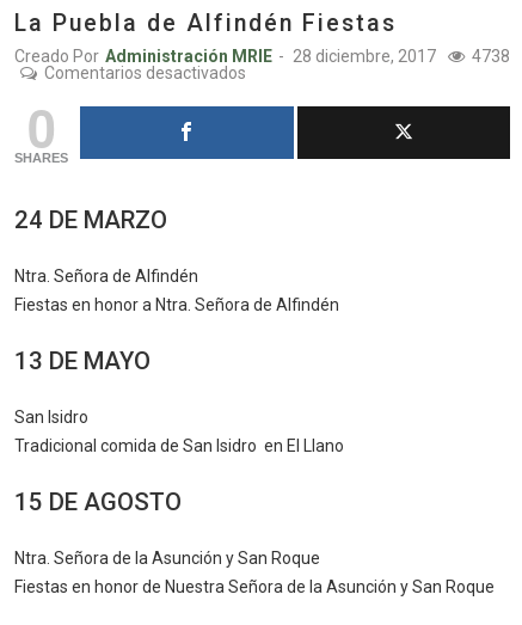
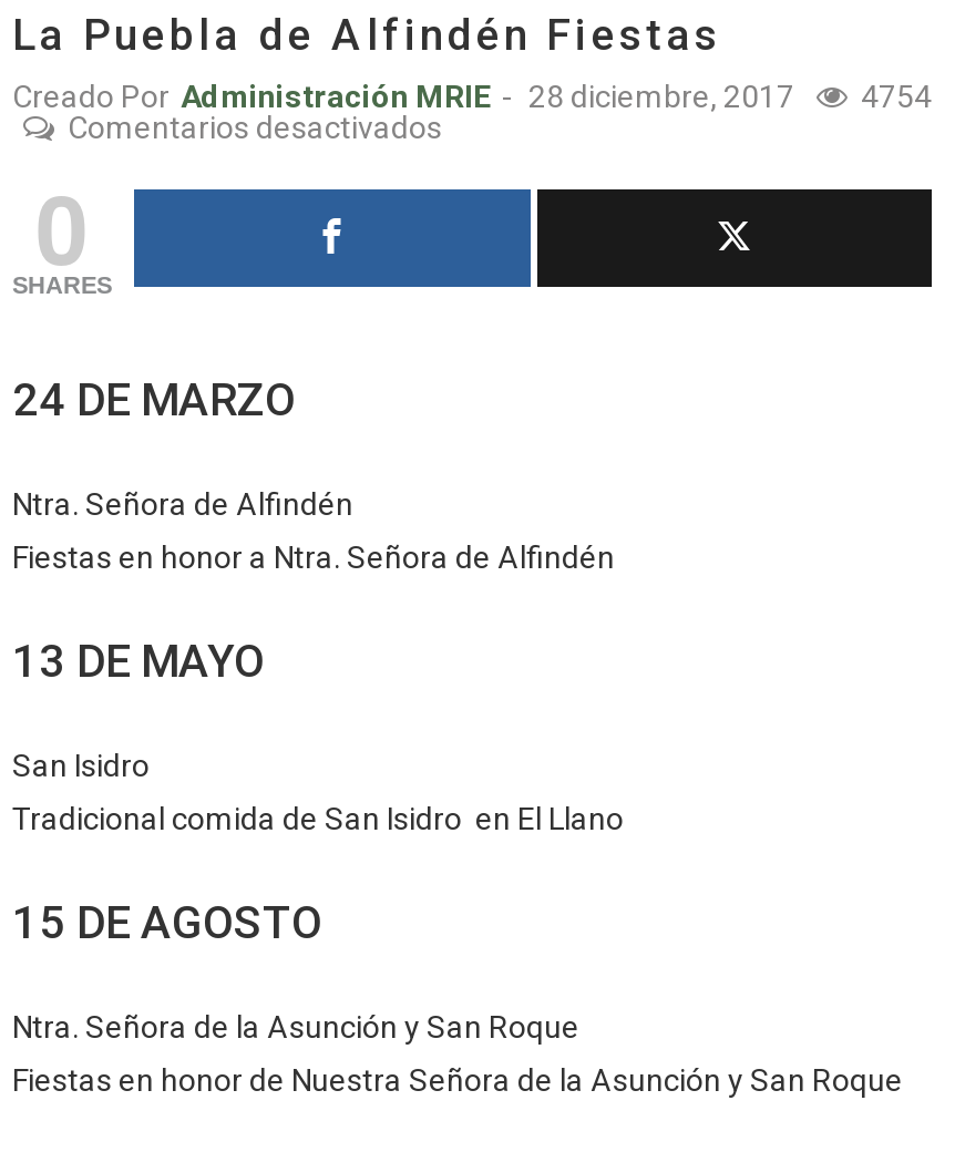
[14,47,510,66] Creado Por Administración MRIE - 28 diciembre, 2017 4738 -> [12,79,932,114] Creado Por Administración MRIE - 28 diciembre, 2017 4754

